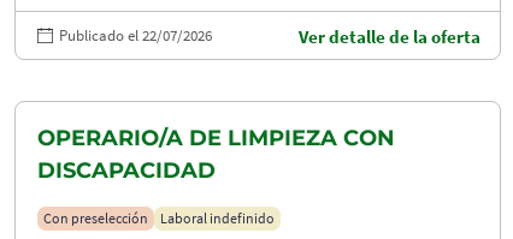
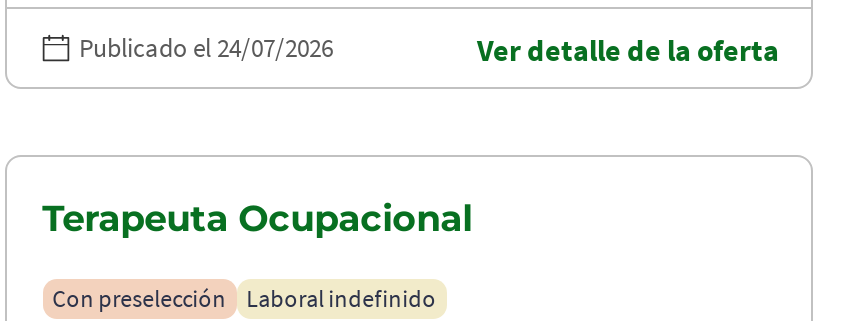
[59,25,212,46] Publicado el 22/07/2026 -> [79,30,333,64] Publicado el 24/07/2026
[37,125,395,184] OPERARIO/A DE LIMPIEZA CON | DISCAPACIDAD -> [42,196,472,240] Terapeuta Ocupacional

